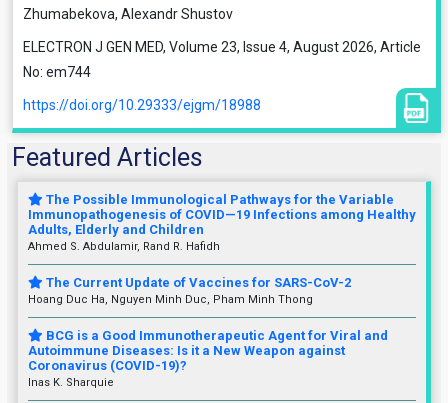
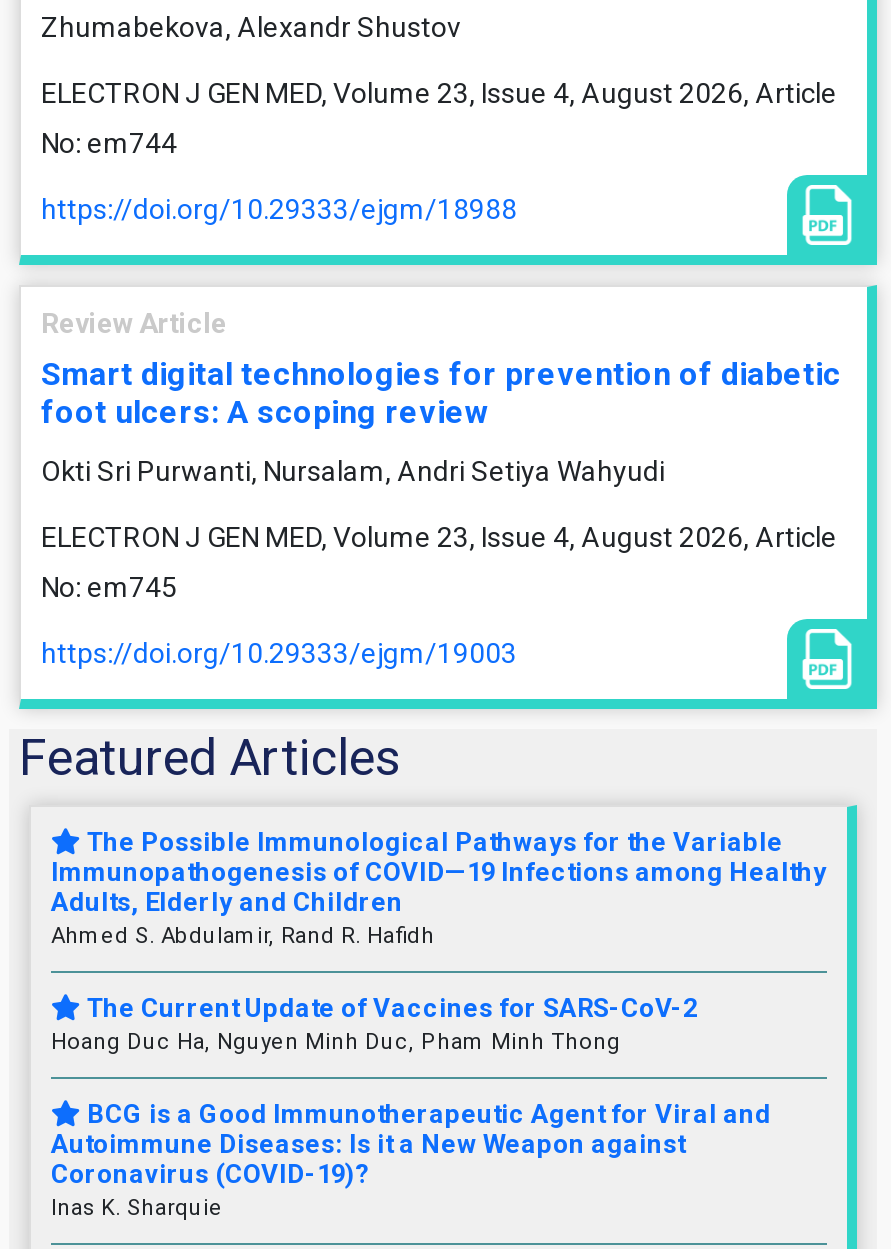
none -> [41,307,841,669] Review Article | Smart digital technologies for prevention of diabetic | foot ulcers: A scoping review | Okti Sri Purwanti, Nursalam, Andri Setiya Wahyudi | ELECTRON J GEN MED, Volume 23, Issue 4, August 2026, Article | No: em745 | https://doi.org/10.29333/ejgm/19003

